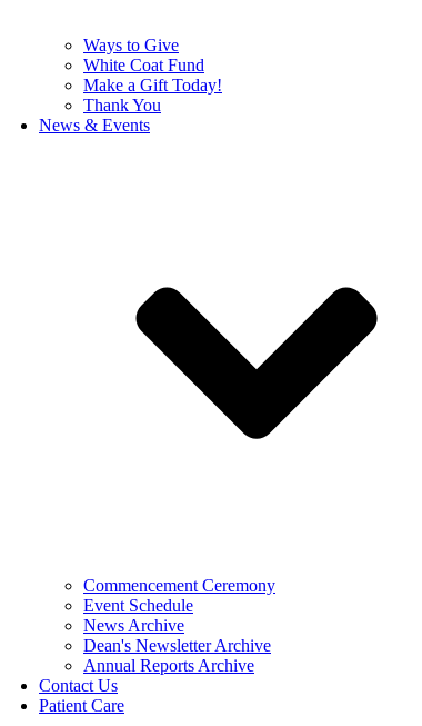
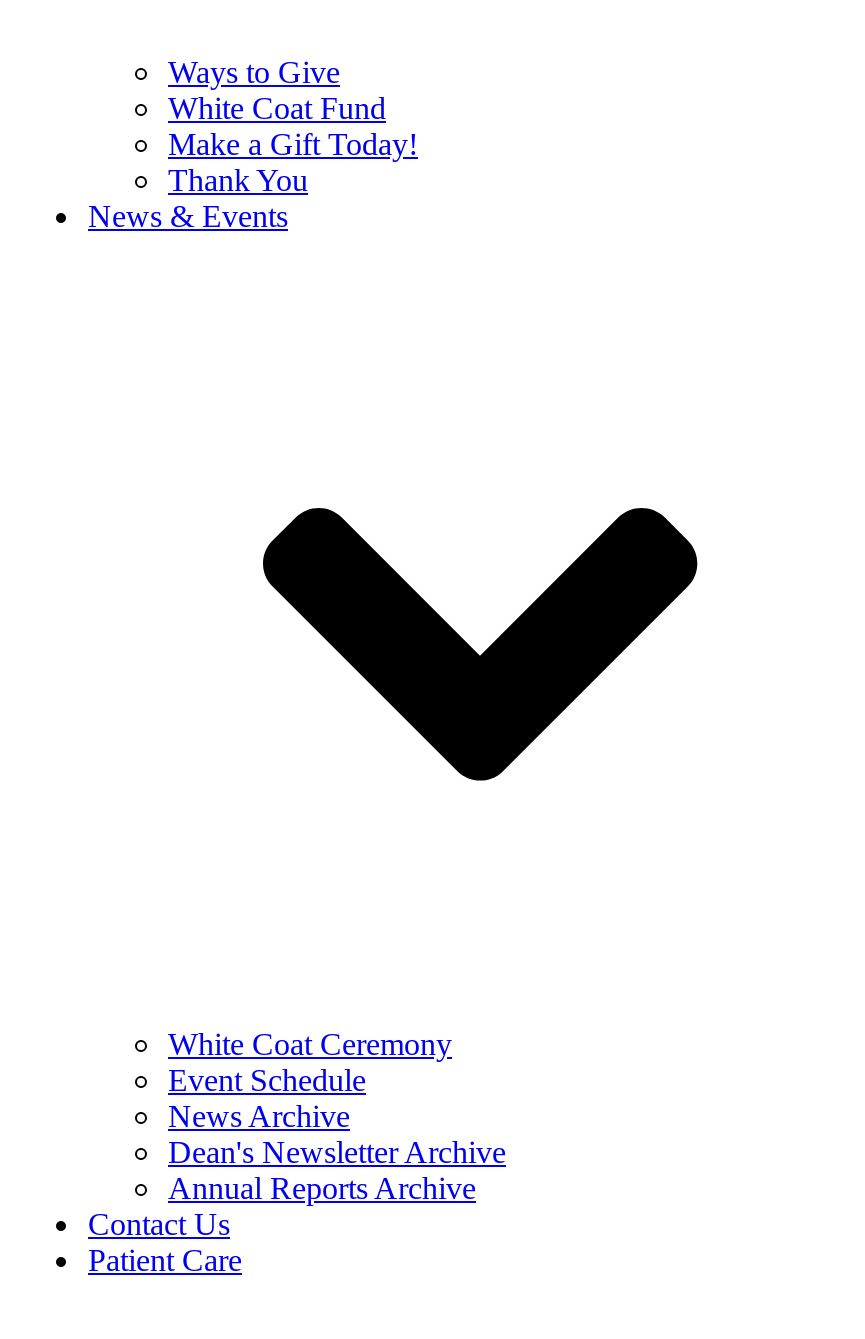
[83,576,275,595] Commencement Ceremony -> [168,1027,452,1061] White Coat Ceremony

